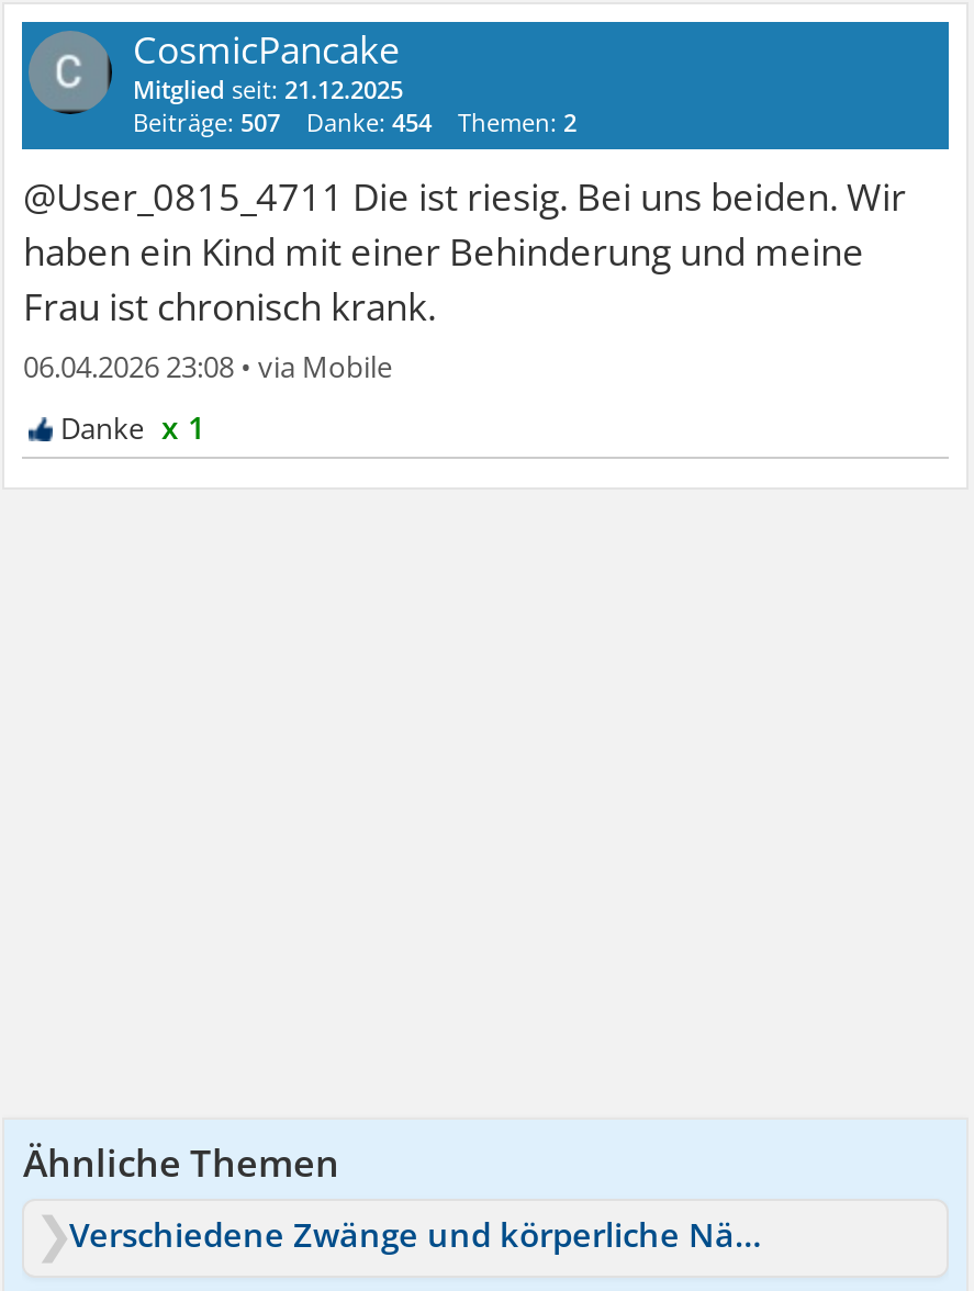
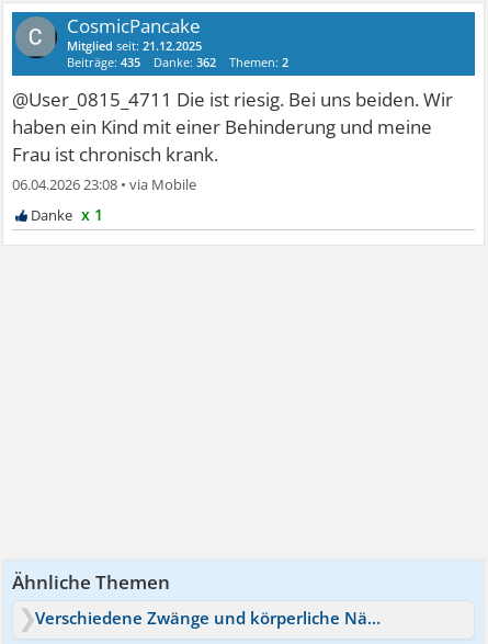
[133,105,280,138] Beiträge: 507 -> [67,54,141,70] Beiträge: 435
[306,105,432,138] Danke: 454 -> [154,54,217,70] Danke: 362

